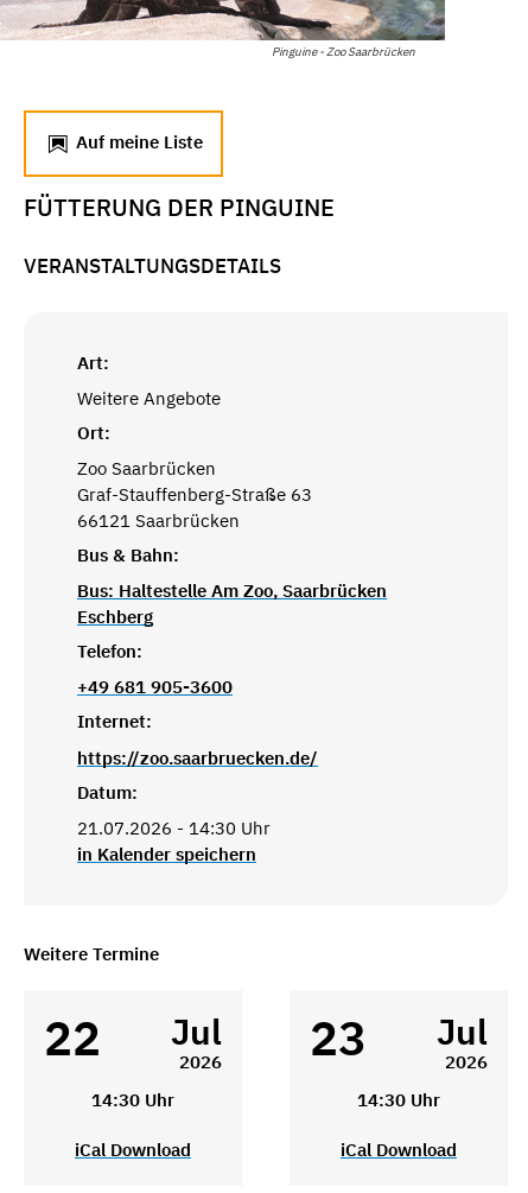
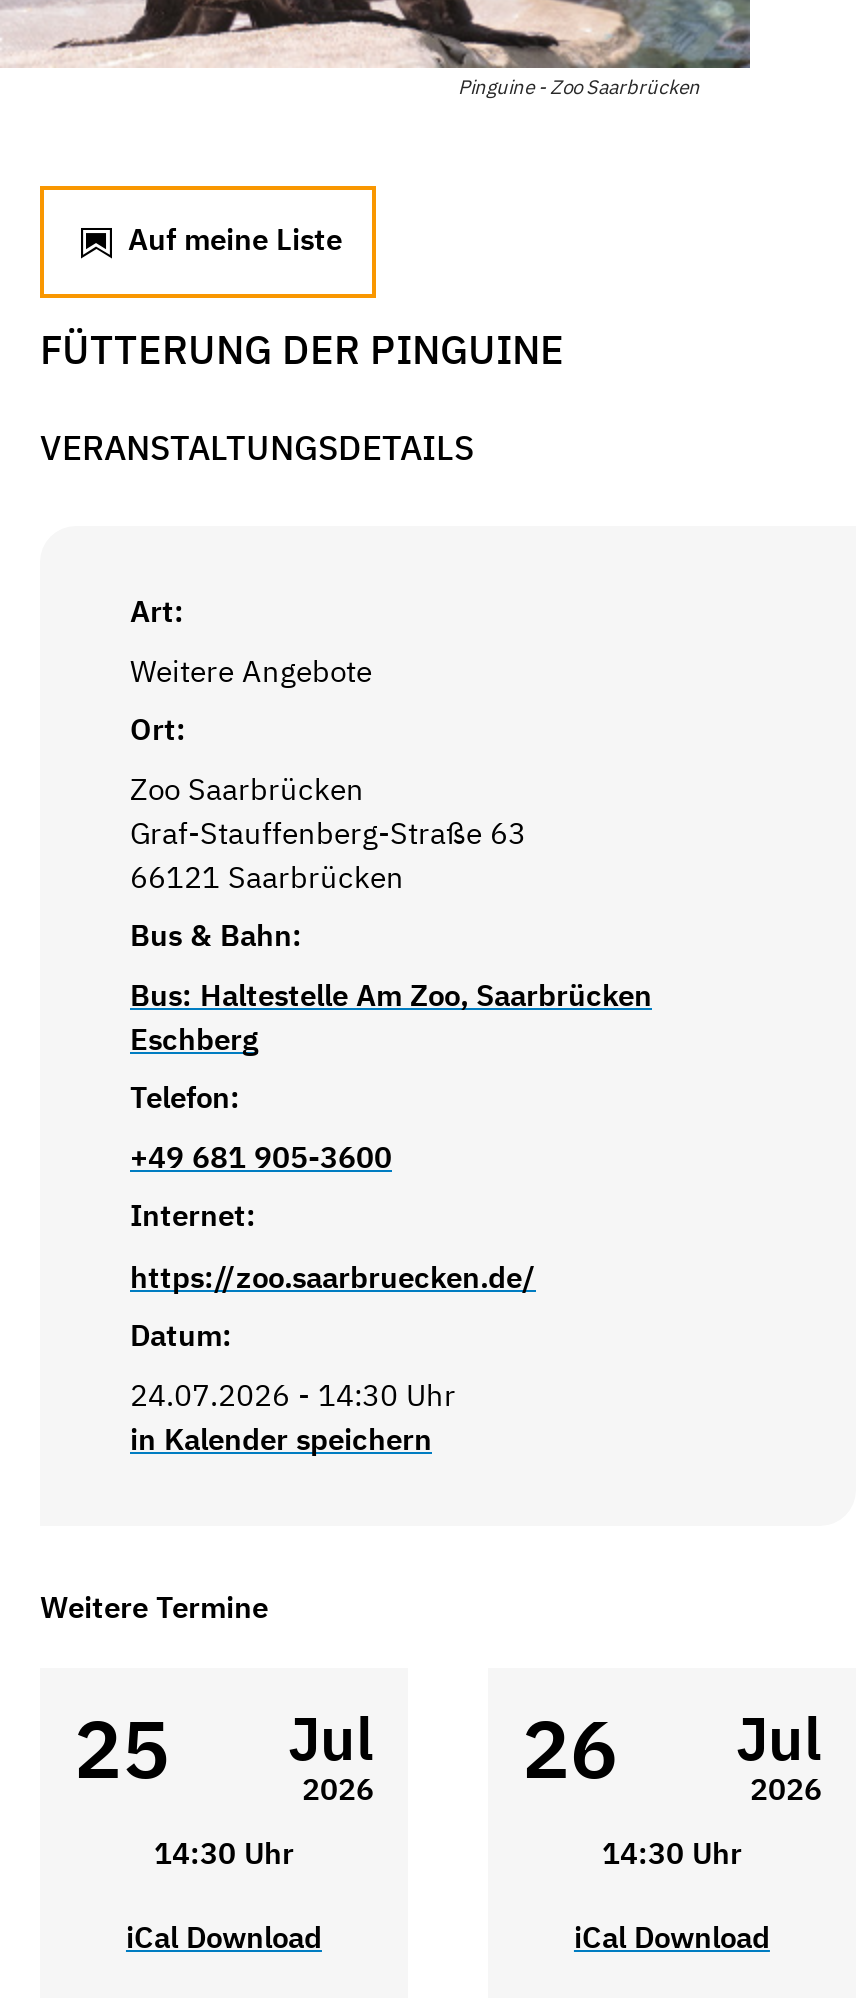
[77,817,271,839] 21.07.2026 - 14:30 Uhr -> [130,1376,456,1414] 24.07.2026 - 14:30 Uhr
[44,1007,101,1069] 22 -> [74,1697,170,1801] 25
[310,1007,367,1069] 23 -> [522,1697,618,1801] 26

